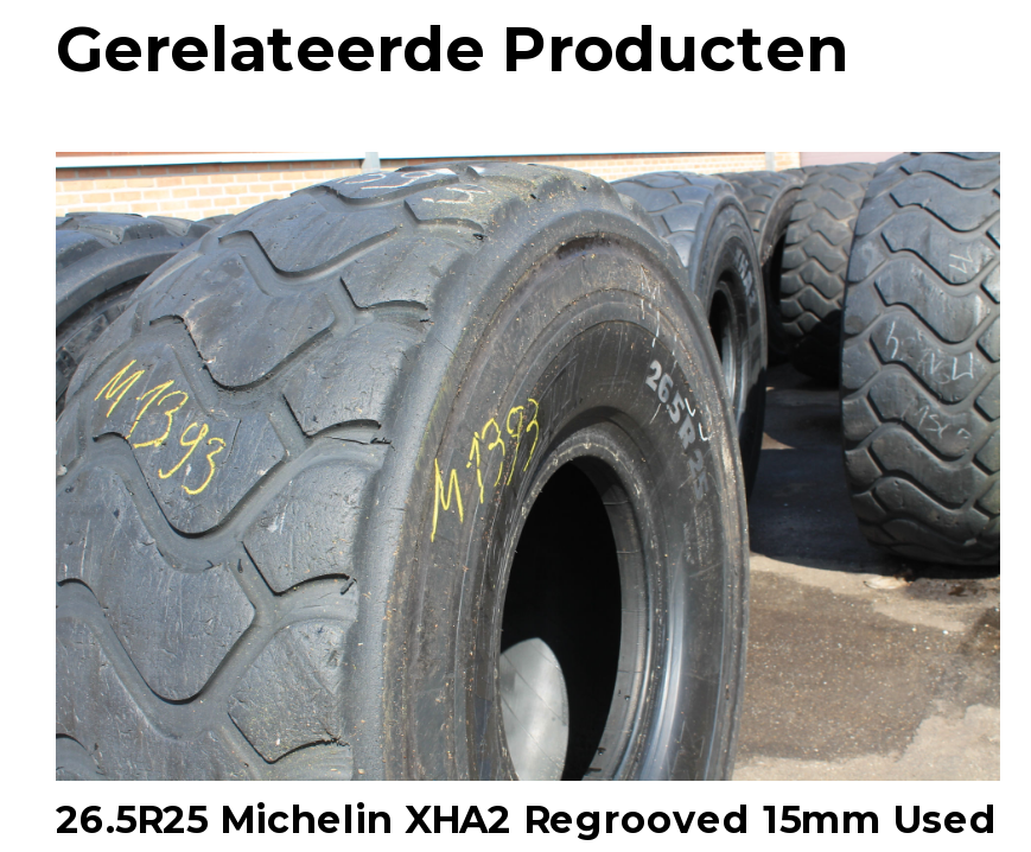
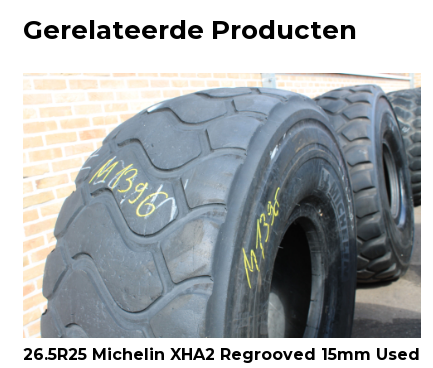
[53,150,1003,783] [image] -> [23,72,421,339] [image]

